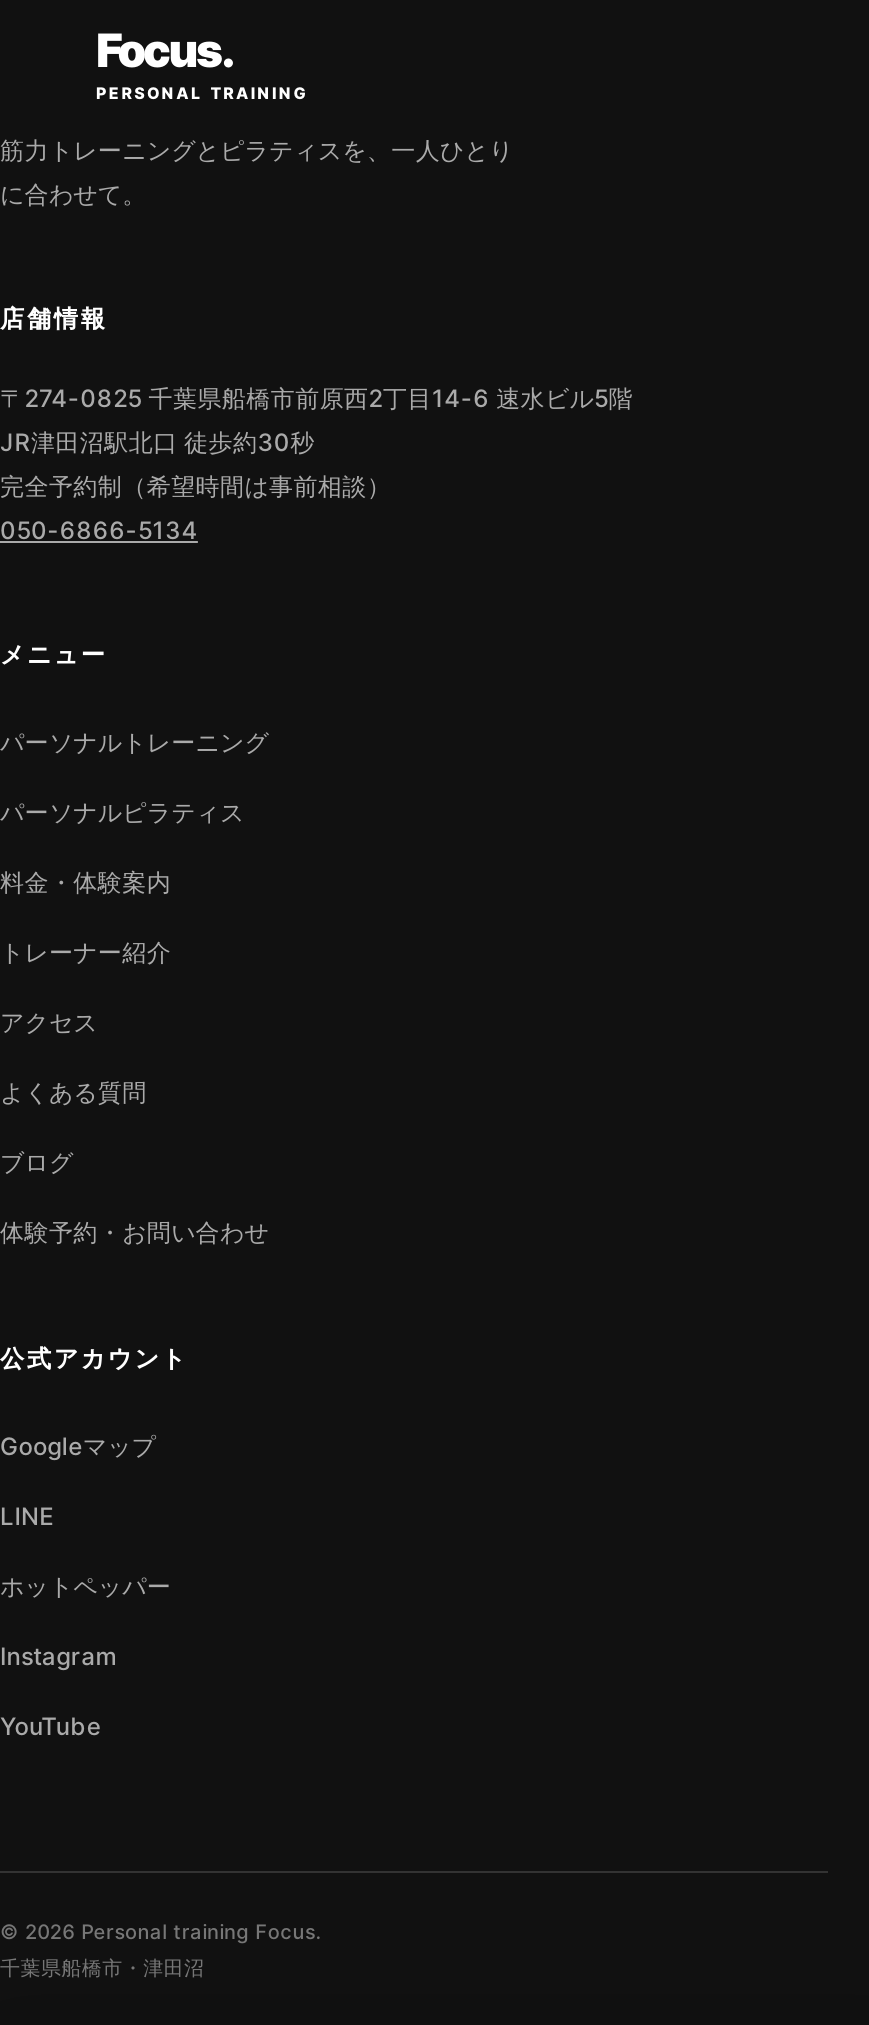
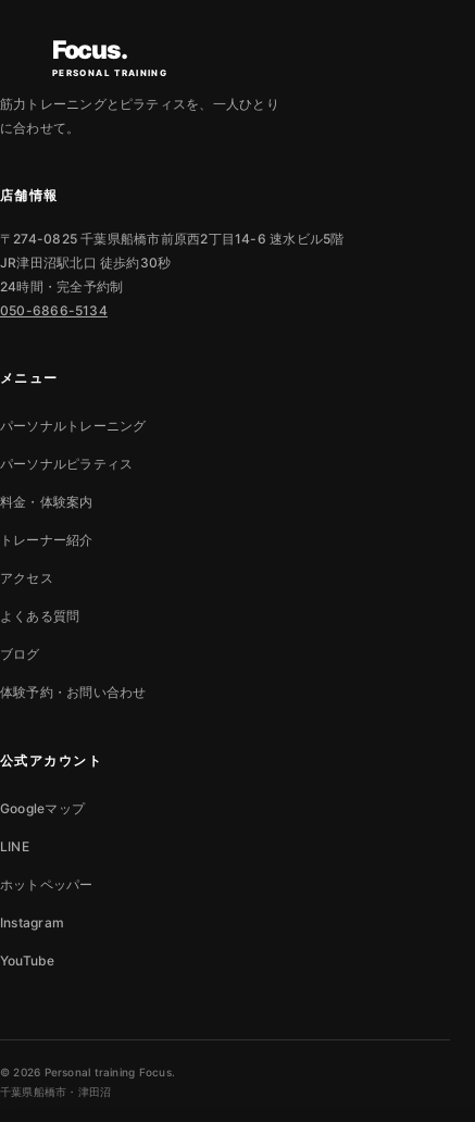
[0,471,391,501] 完全予約制（希望時間は事前相談） -> [0,278,123,295] 24時間・完全予約制

